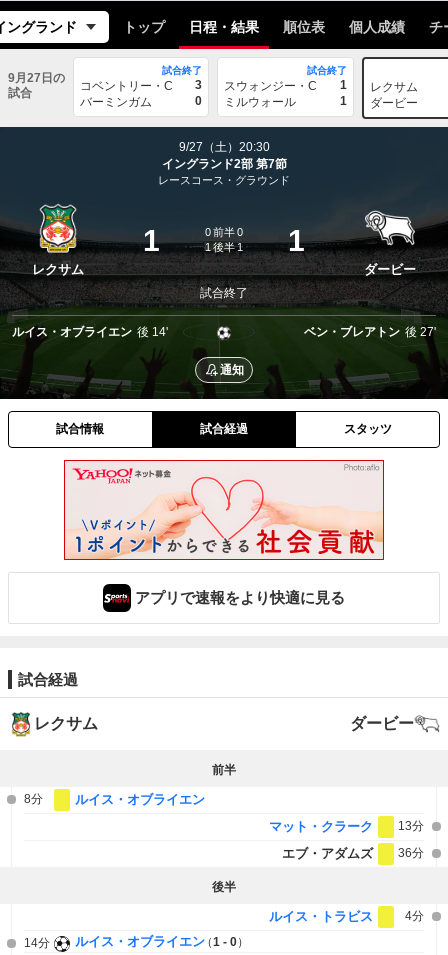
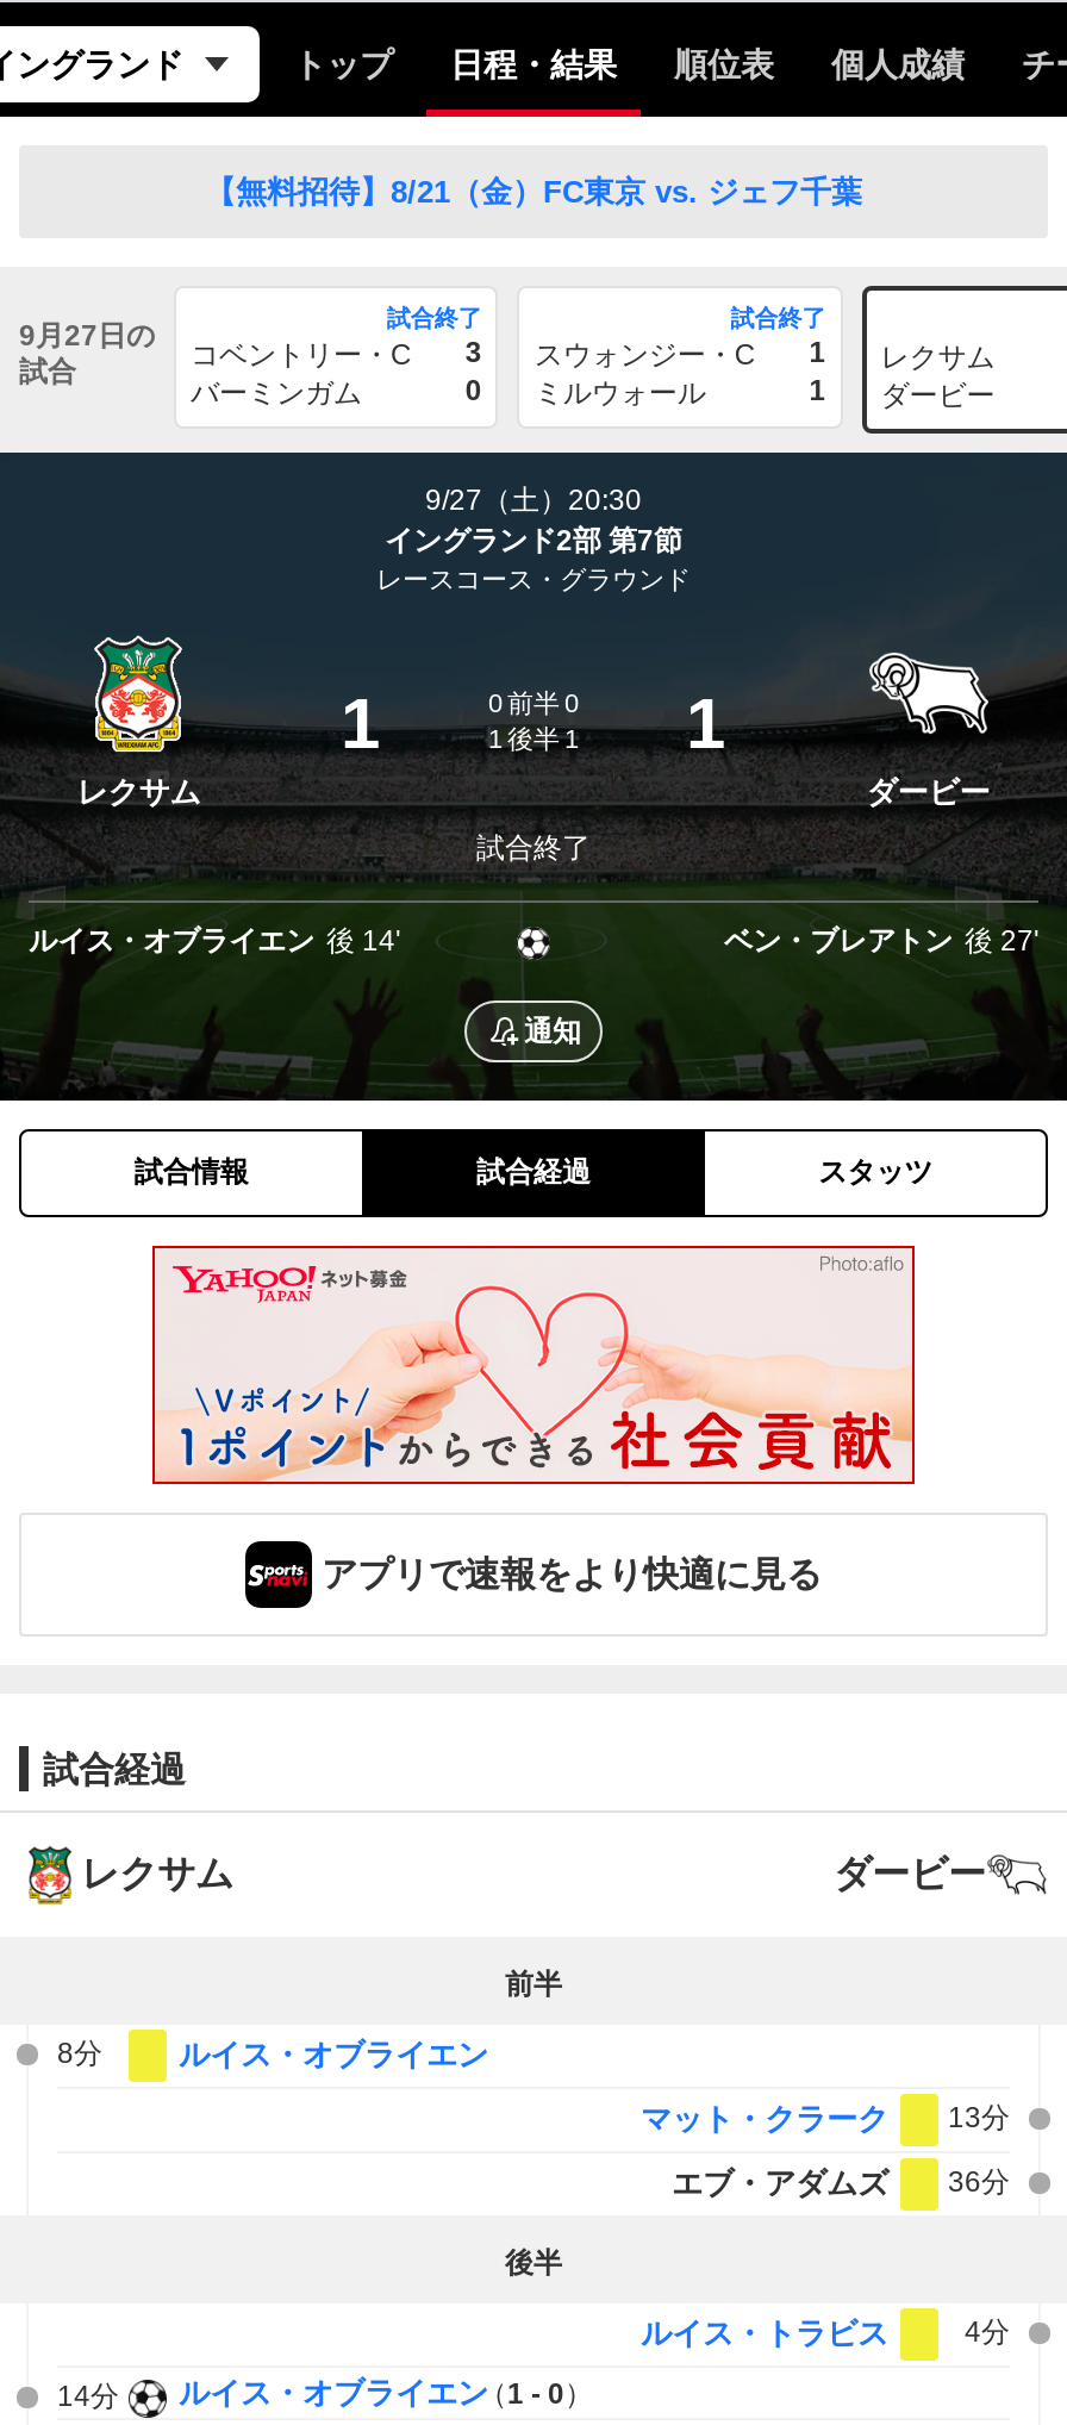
none -> [205,174,862,210] 【無料招待】8/21（金）FC東京 vs. ジェフ千葉

